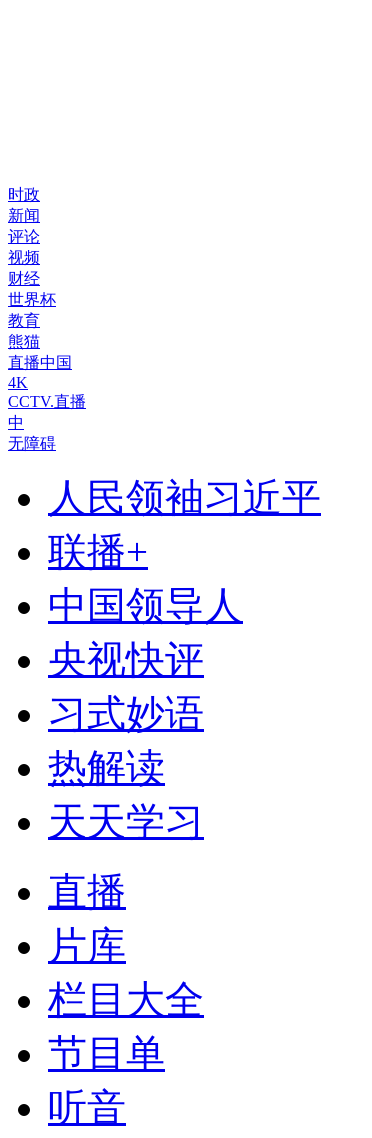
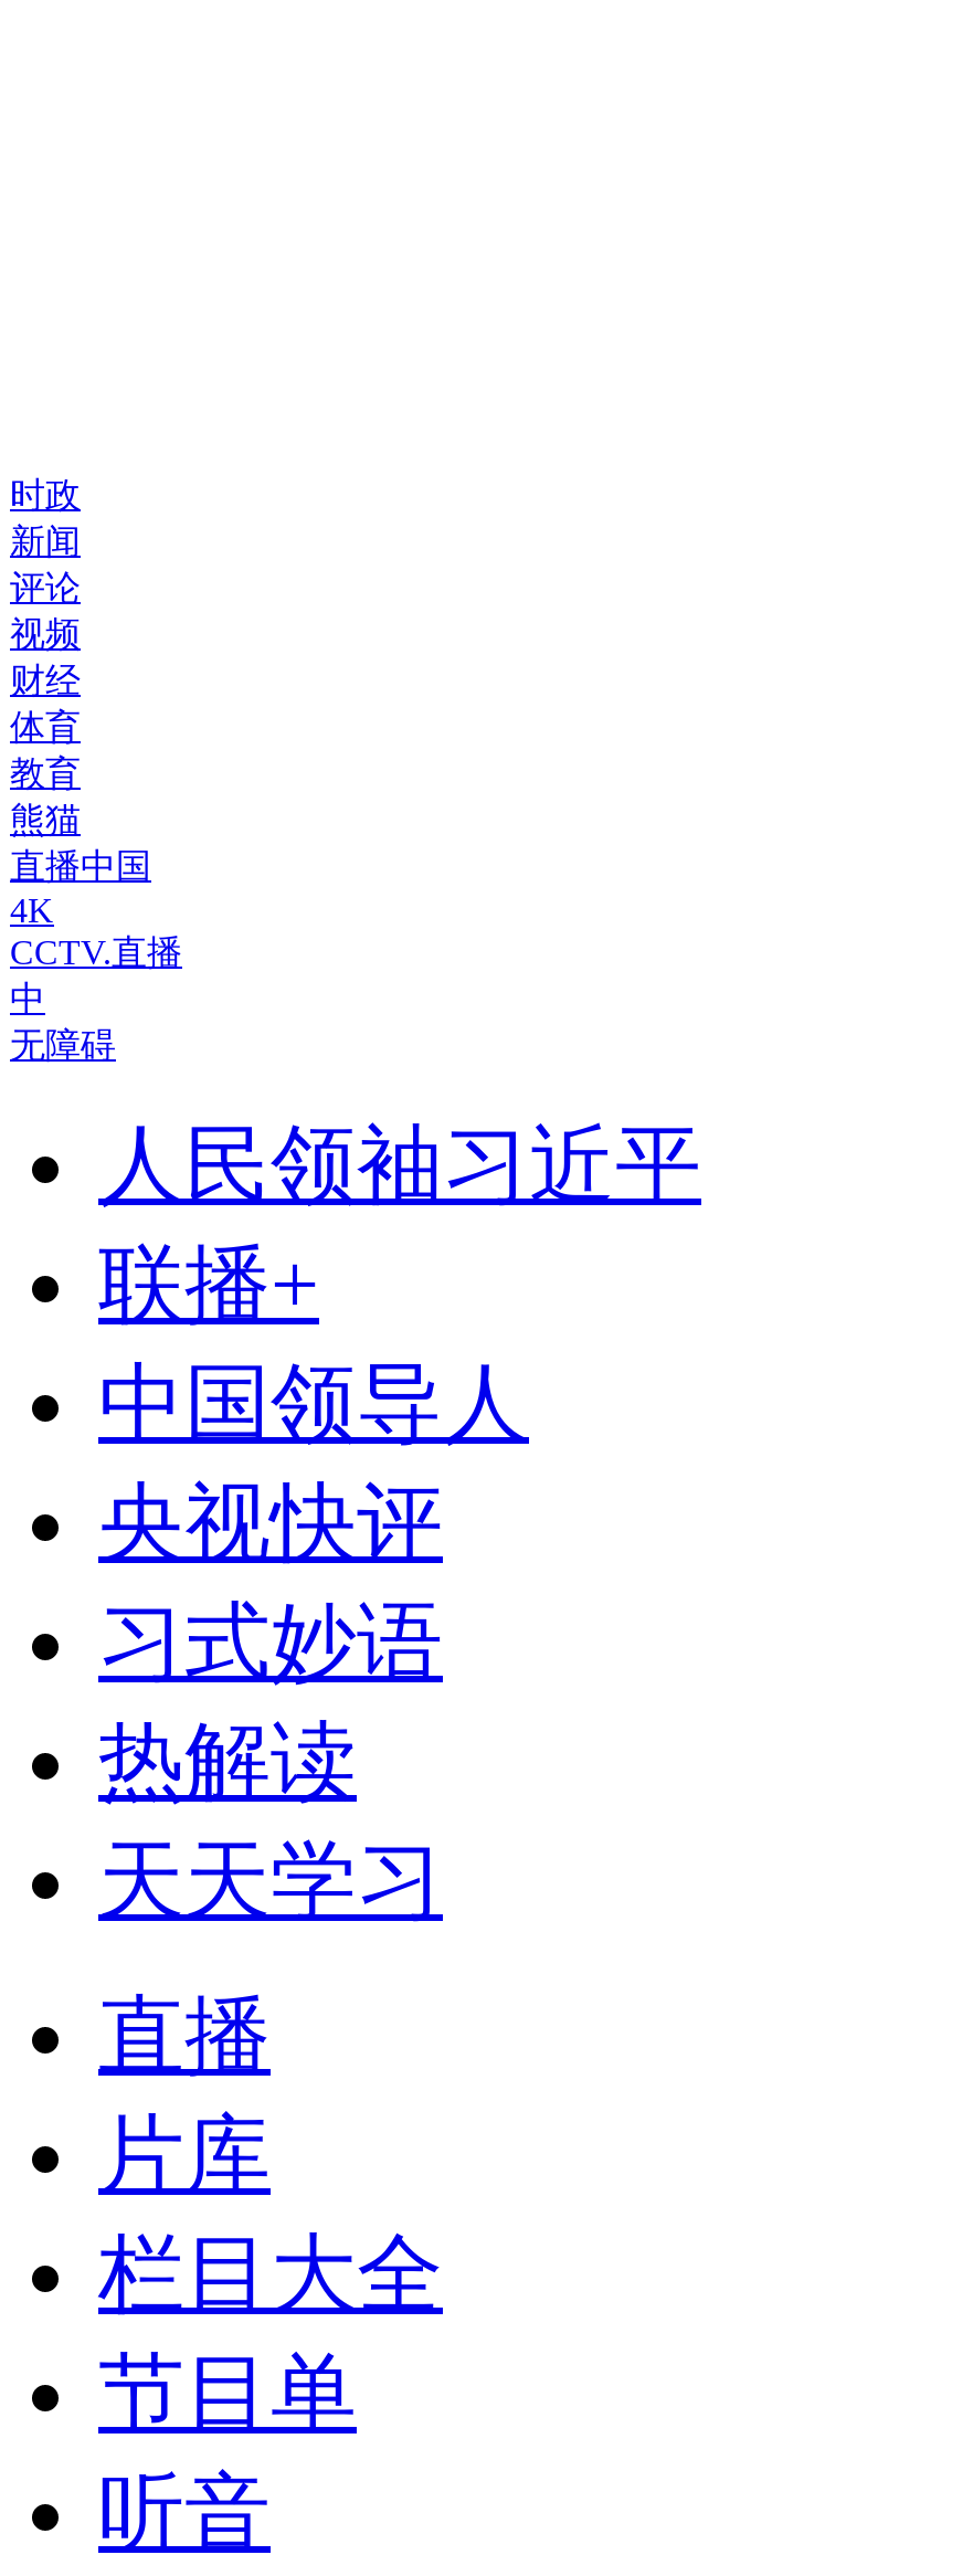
[8,291,56,308] 世界杯 -> [10,708,81,746] 体育

